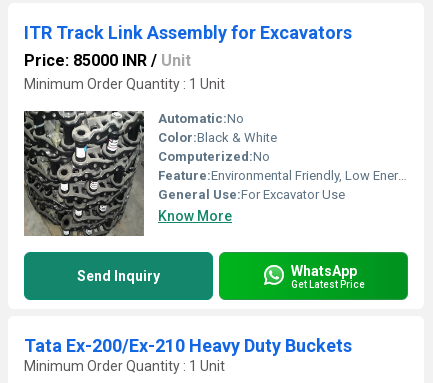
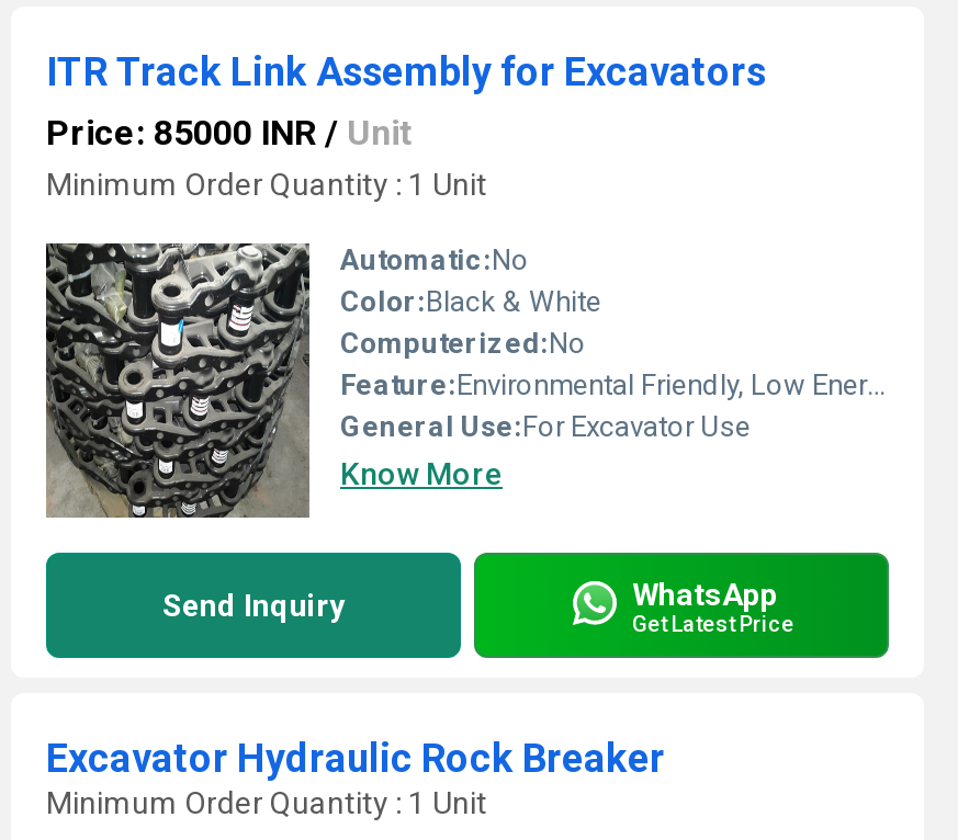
[24,335,352,356] Tata Ex-200/Ex-210 Heavy Duty Buckets -> [46,735,665,781] Excavator Hydraulic Rock Breaker

